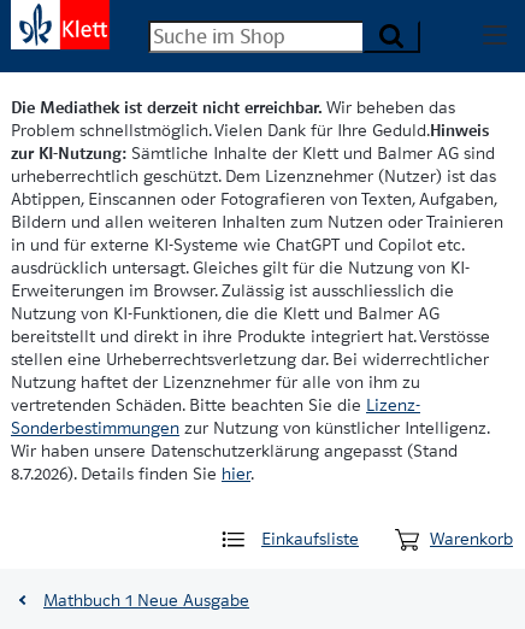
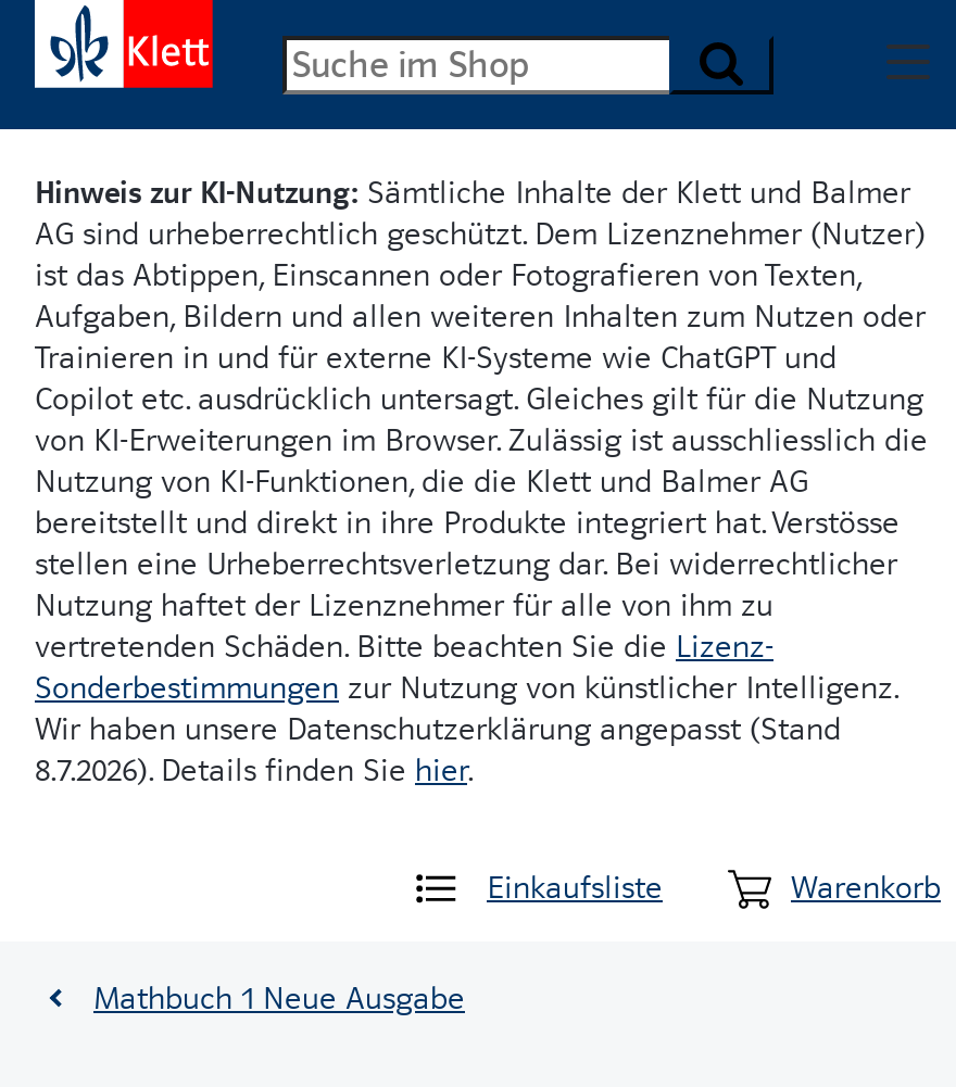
[11,96,503,301] Die Mediathek ist derzeit nicht erreichbar. Wir beheben das | Problem schnellstmöglich. Vielen Dank für Ihre Geduld.Hinweis | zur KI-Nutzung: Sämtliche Inhalte der Klett und Balmer AG sind | urheberrechtlich geschützt. Dem Lizenznehmer (Nutzer) ist das | Abtippen, Einscannen oder Fotografieren von Texten, Aufgaben, | Bildern und allen weiteren Inhalten zum Nutzen oder Trainieren | in und für externe KI-Systeme wie ChatGPT und Copilot etc. | ausdrücklich untersagt. Gleiches gilt für die Nutzung von KI- | Erweiterungen im Browser. Zulässig ist ausschliesslich die -> [35,173,928,459] Hinweis zur KI-Nutzung: Sämtliche Inhalte der Klett und Balmer | AG sind urheberrechtlich geschützt. Dem Lizenznehmer (Nutzer) | ist das Abtippen, Einscannen oder Fotografieren von Texten, | Aufgaben, Bildern und allen weiteren Inhalten zum Nutzen oder | Trainieren in und für externe KI-Systeme wie ChatGPT und | Copilot etc. ausdrücklich untersagt. Gleiches gilt für die Nutzung | von KI-Erweiterungen im Browser. Zulässig ist ausschliesslich die

